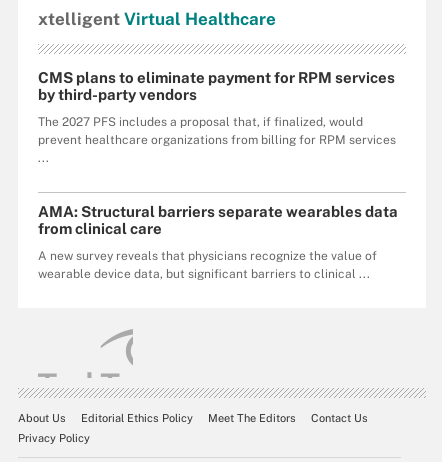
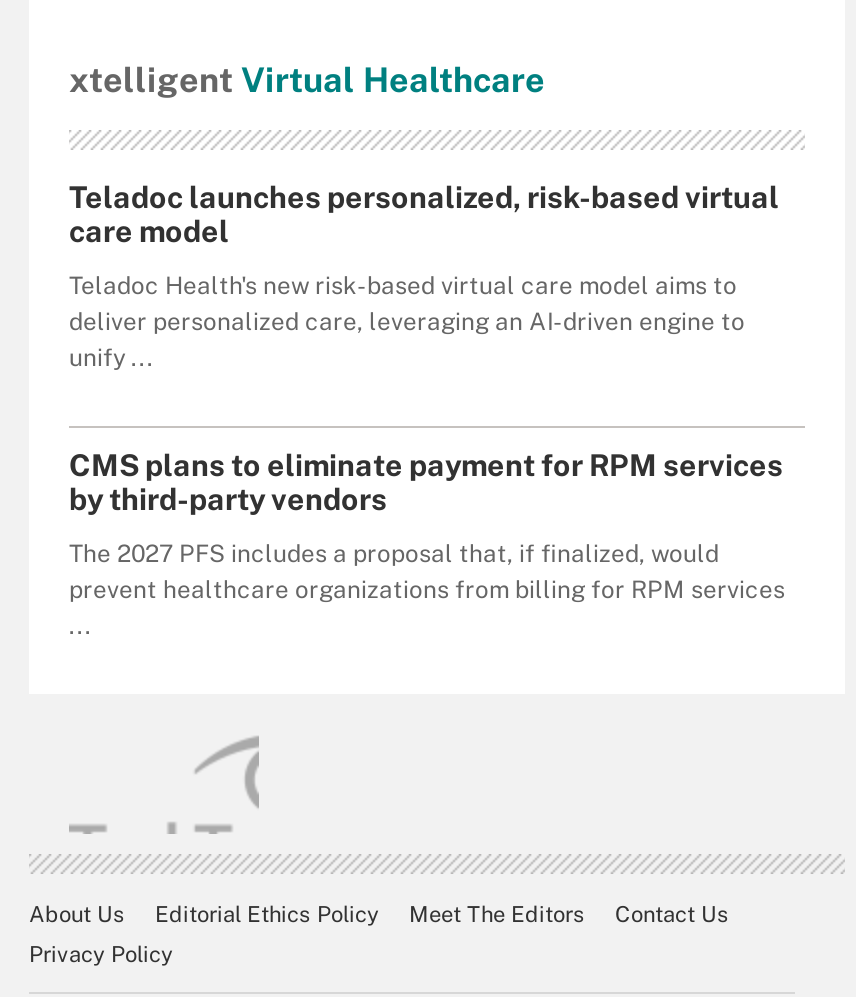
none -> [69,180,779,372] Teladoc launches personalized, risk-based virtual | care model | Teladoc Health's new risk-based virtual care model aims to | deliver personalized care, leveraging an AI-driven engine to | unify ...
moved [38,69,396,147] -> [69,448,785,604]: CMS plans to eliminate payment for RPM services | by third-party vendors | The 2027 PFS includes a proposal that, if finalized, would | prevent healthcare organizations from billing for RPM services
[38,203,398,281] AMA: Structural barriers separate wearables data | from clinical care | A new survey reveals that physicians recognize the value of | wearable device data, but significant barriers to clinical ... -> none

